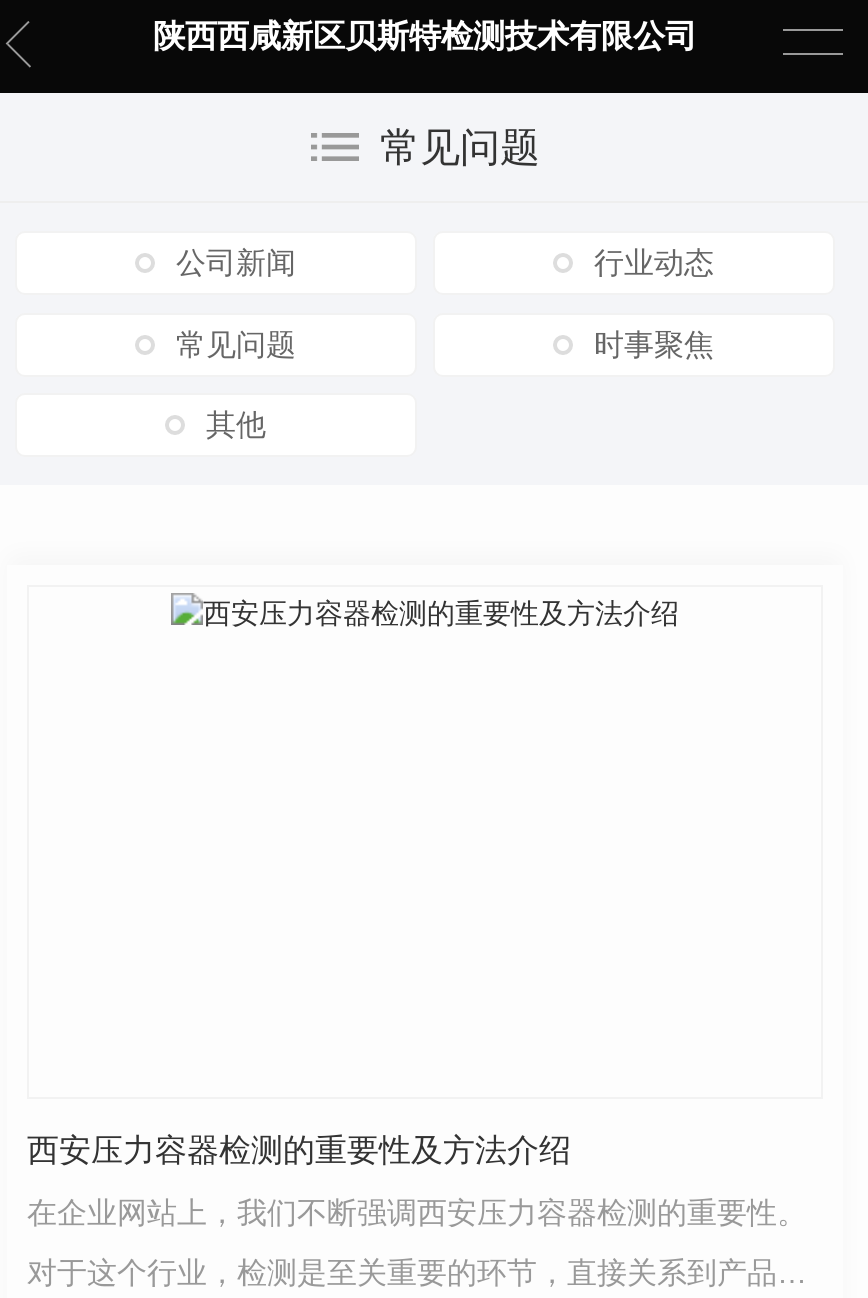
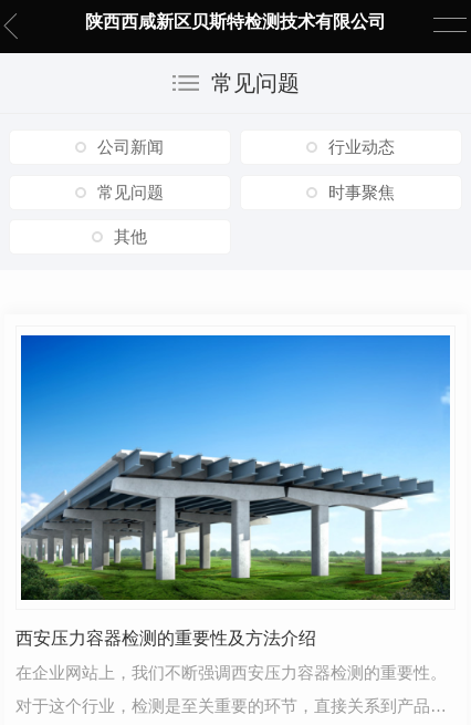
none -> [20,331,451,601] [image]

